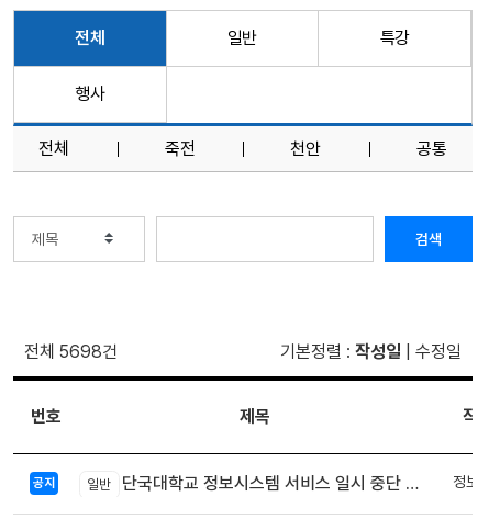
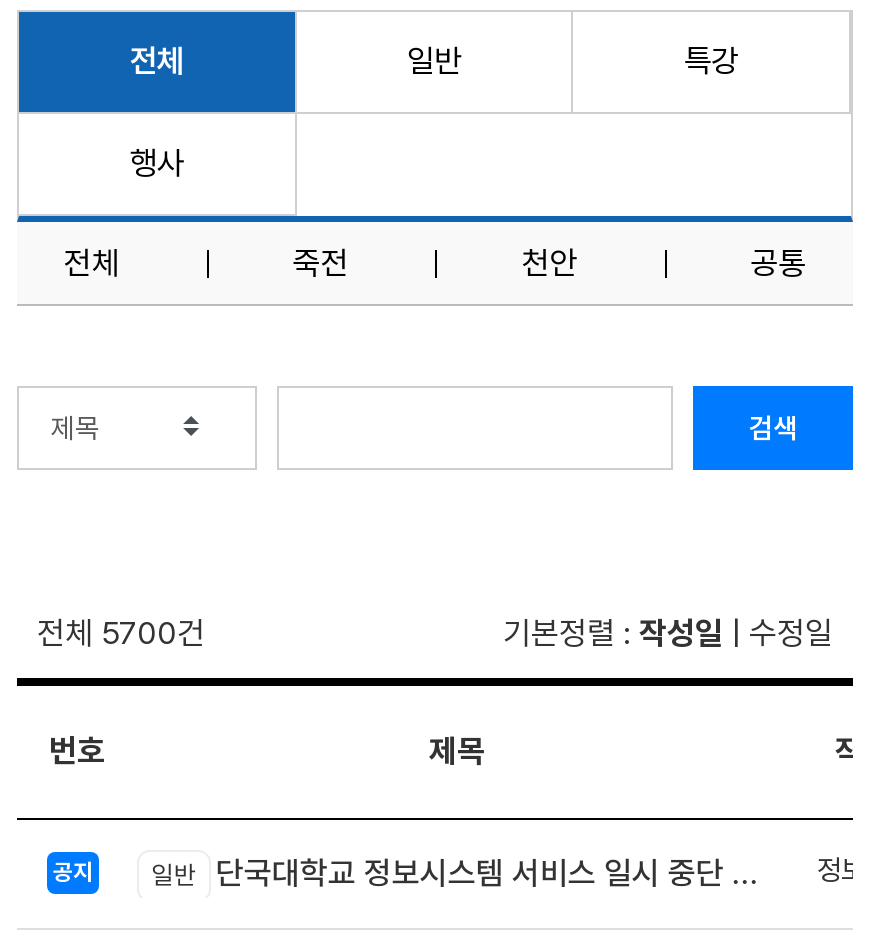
[24,341,118,362] 전체 5698건 -> [37,614,205,652] 전체 5700건

